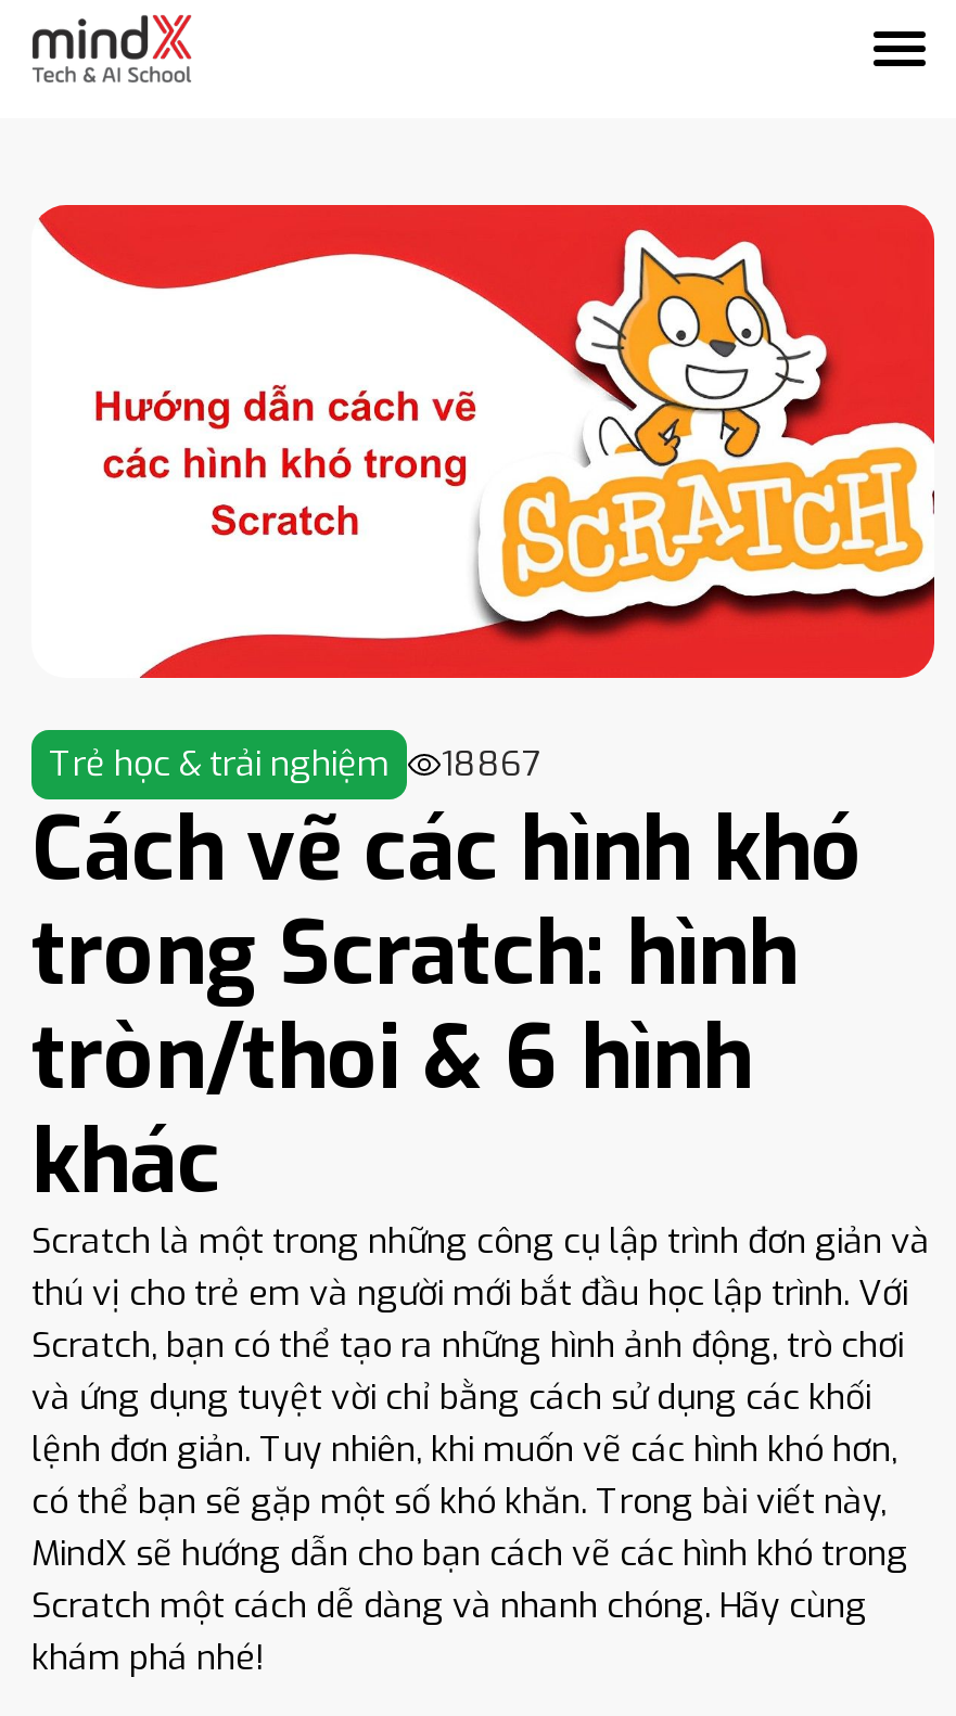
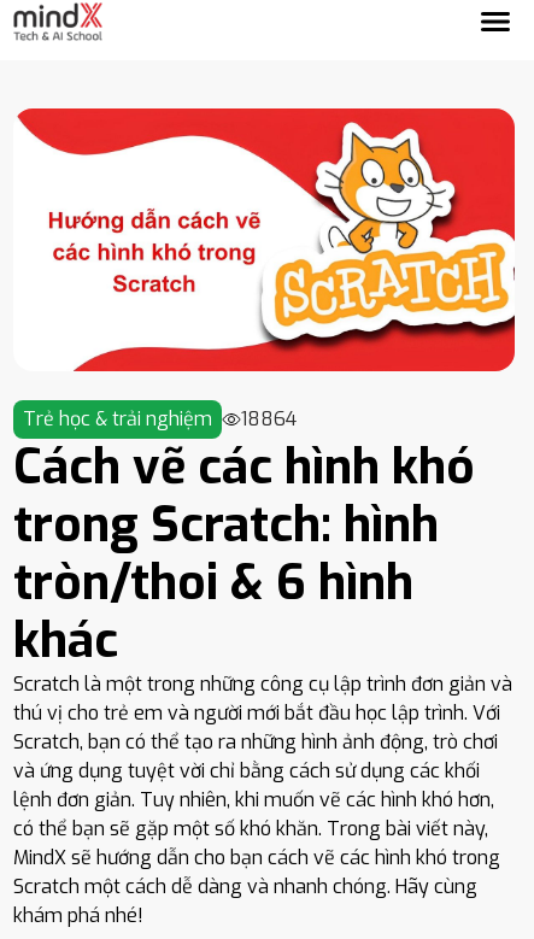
[49,742,541,787] Trẻ học & trải nghiệm 18867 -> [23,407,297,432] Trẻ học & trải nghiệm 18864

